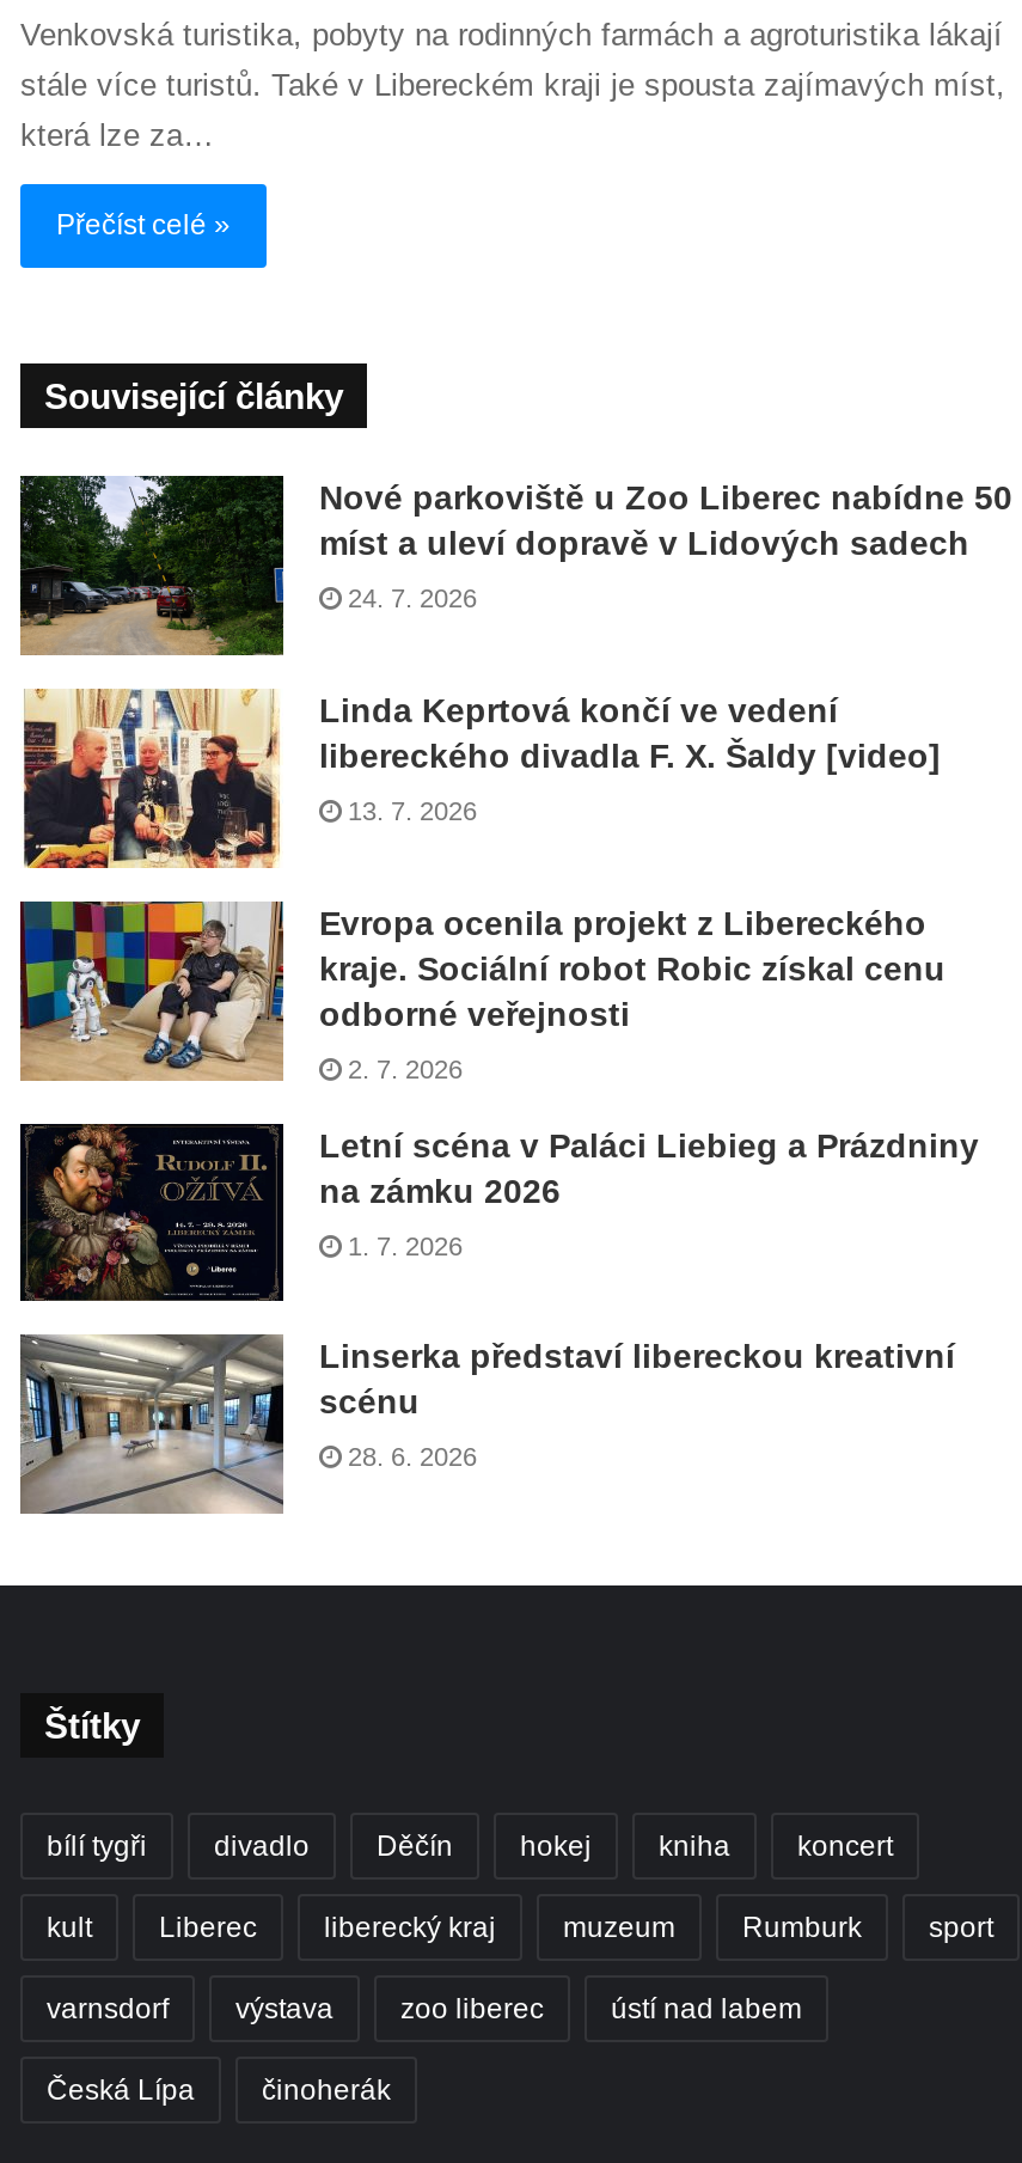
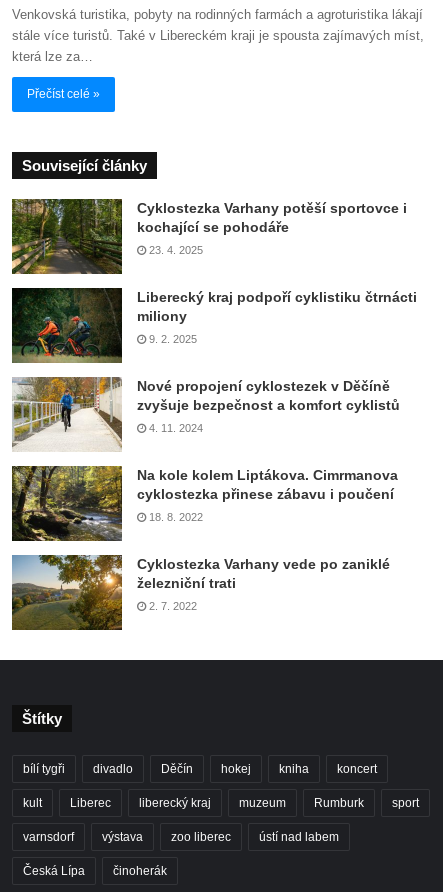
[18,472,1012,656] [image] | Nové parkoviště u Zoo Liberec nabídne 50 | míst a uleví dopravě v Lidových sadech -> [11,198,407,275] [image] | Cyklostezka Varhany potěší sportovce i | kochající se pohodáře
[348,583,477,611] 24. 7. 2026 -> [149,244,203,256] 23. 4. 2025
[20,688,941,869] [image] | Linda Keprtová končí ve vedení | libereckého divadla F. X. Šaldy [video] -> [11,287,417,364] [image] | Liberecký kraj podpoří cyklistiku čtrnácti | miliony
[348,795,477,824] 13. 7. 2026 -> [149,333,197,345] 9. 2. 2025
[18,900,945,1080] [image] | Evropa ocenila projekt z Libereckého | kraje. Sociální robot Robic získal cenu | odborné veřejnosti -> [12,377,400,451] [image] | Nové propojení cyklostezek v Děčíně | zvyšuje bezpečnost a komfort cyklistů
[348,1054,463,1082] 2. 7. 2026 -> [149,422,203,434] 4. 11. 2024
[20,1120,979,1302] [image] | Letní scéna v Paláci Liebieg a Prázdniny | na zámku 2026 -> [12,465,398,542] [image] | Na kole kolem Liptákova. Cimrmanova | cyklostezka přinese zábavu i poučení
[348,1231,463,1259] 1. 7. 2026 -> [149,511,203,523] 18. 8. 2022
[18,1331,955,1515] [image] | Linserka představí libereckou kreativní | scénu -> [11,554,390,631] [image] | Cyklostezka Varhany vede po zaniklé | železniční trati
[348,1443,477,1471] 28. 6. 2026 -> [149,600,197,612] 2. 7. 2022

